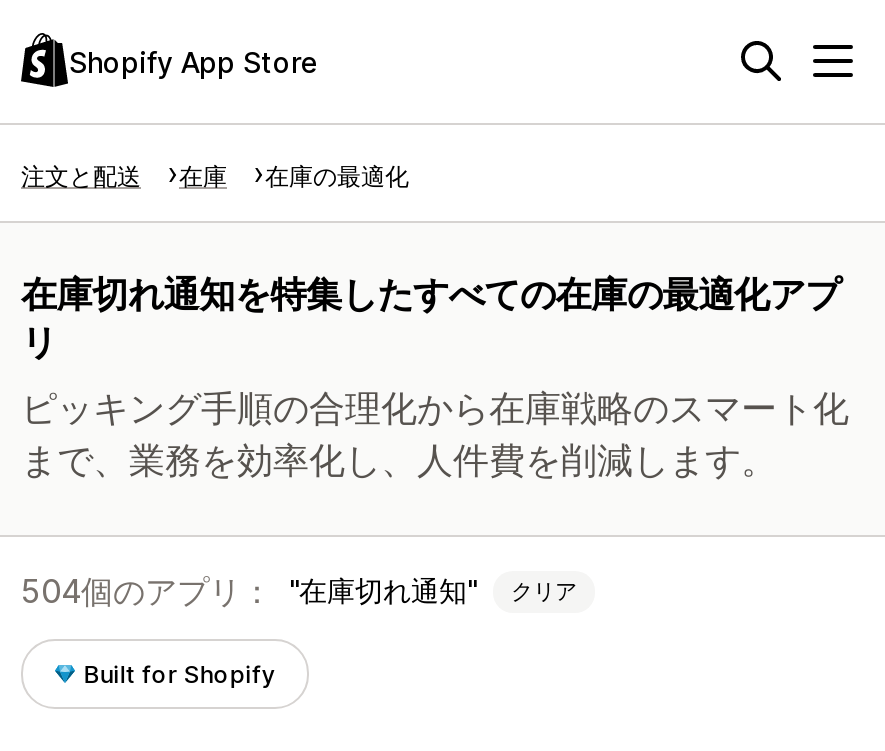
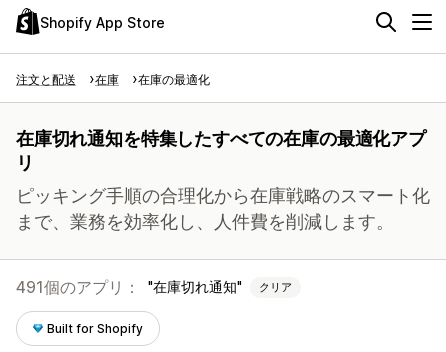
[21,571,577,611] 504個のアプリ： 在庫切れ通知 クリア -> [16,277,292,297] 491個のアプリ： 在庫切れ通知 クリア

